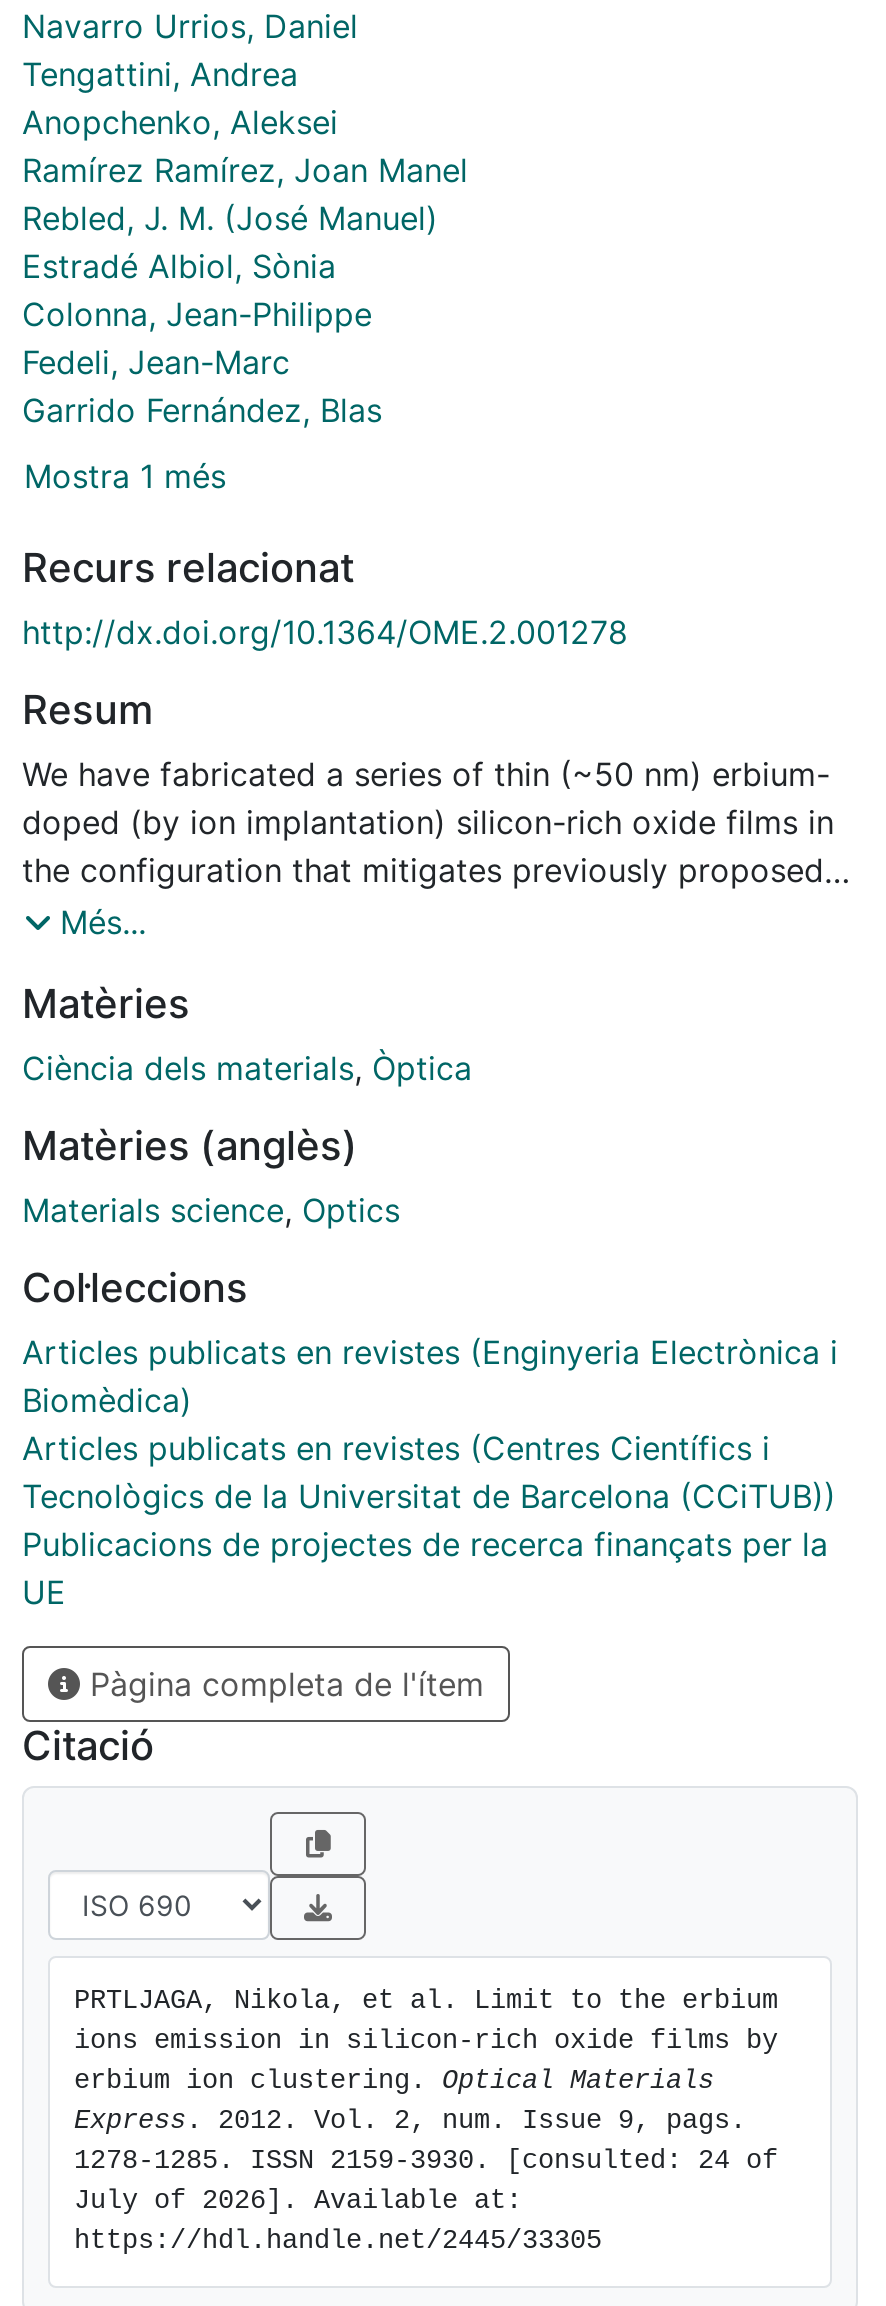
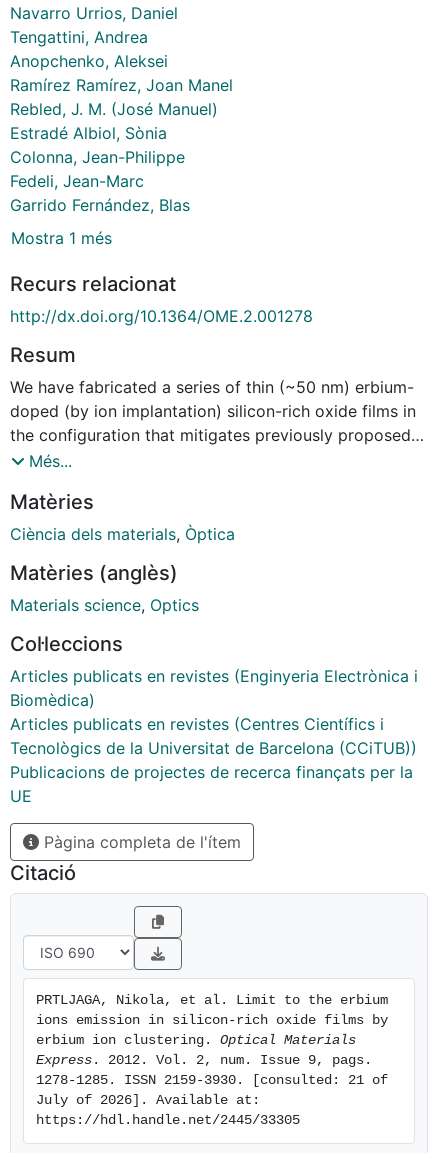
[74,2146,778,2176] 1278-1285. ISSN 2159-3930. [consulted: 24 of -> [36,1073,388,1088] 1278-1285. ISSN 2159-3930. [consulted: 21 of

